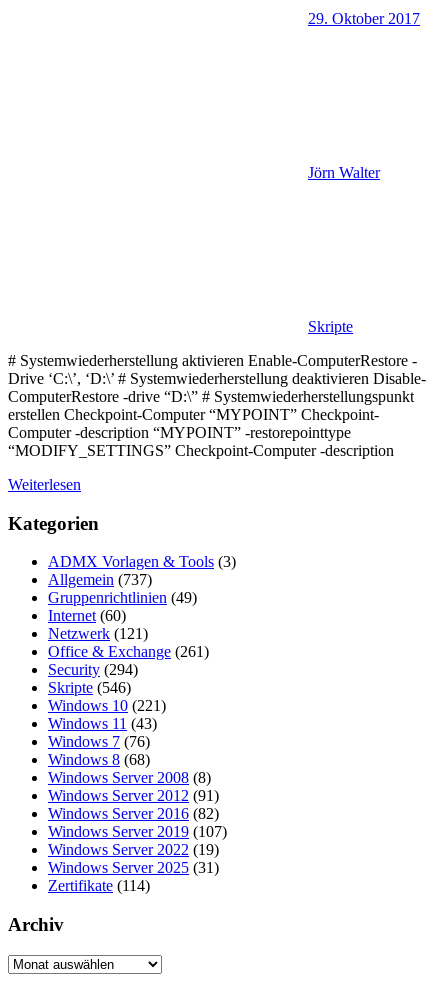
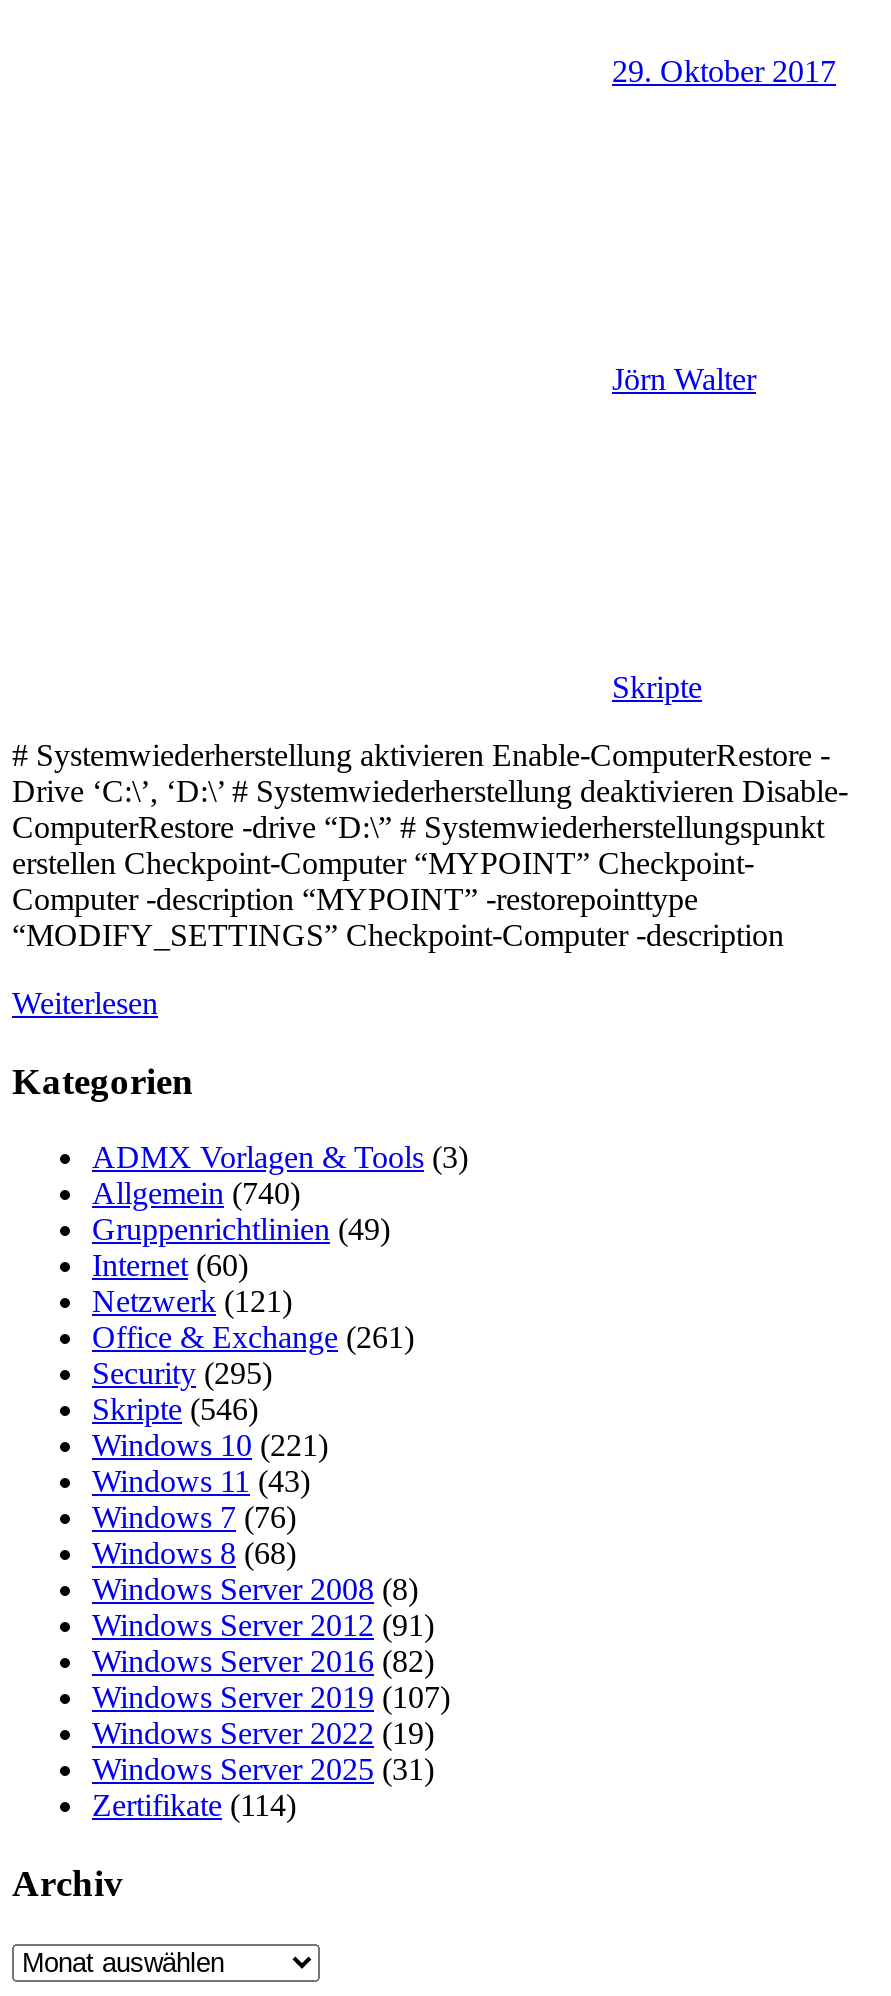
[48,571,152,588] Allgemein (737) -> [92,1176,300,1210] Allgemein (740)
[48,661,138,678] Security (294) -> [92,1356,272,1390] Security (295)

